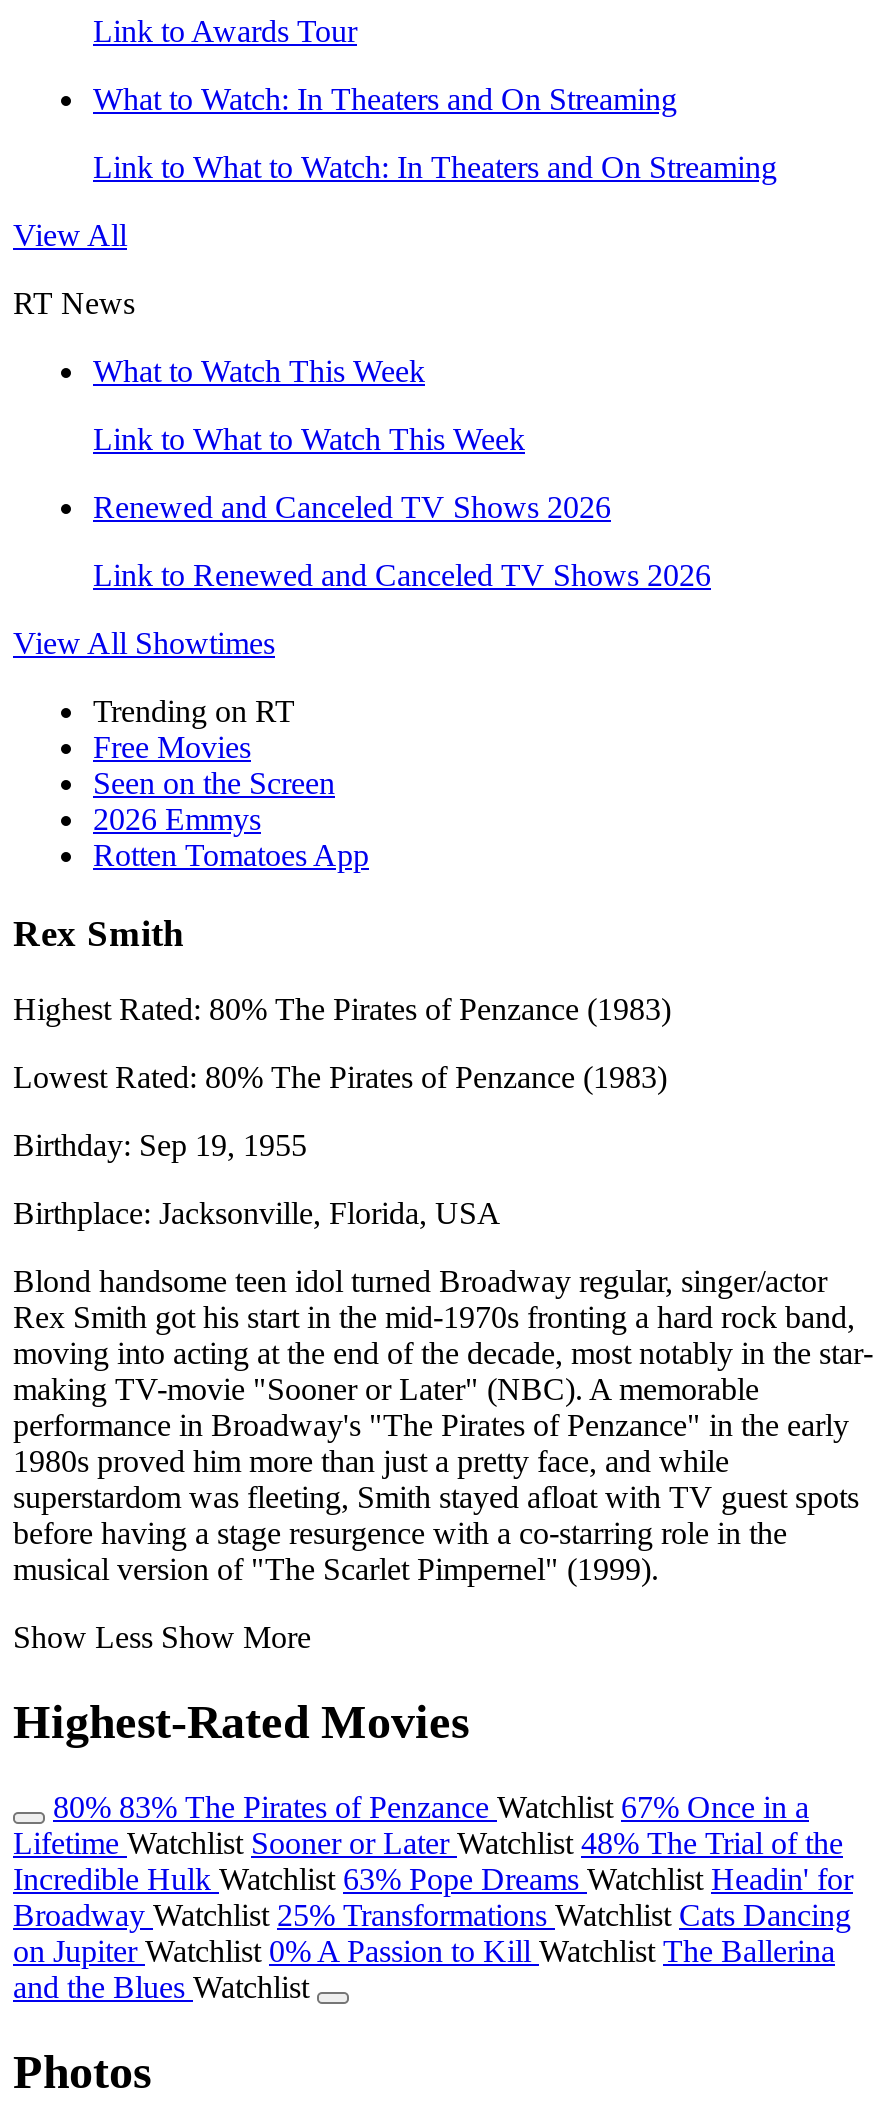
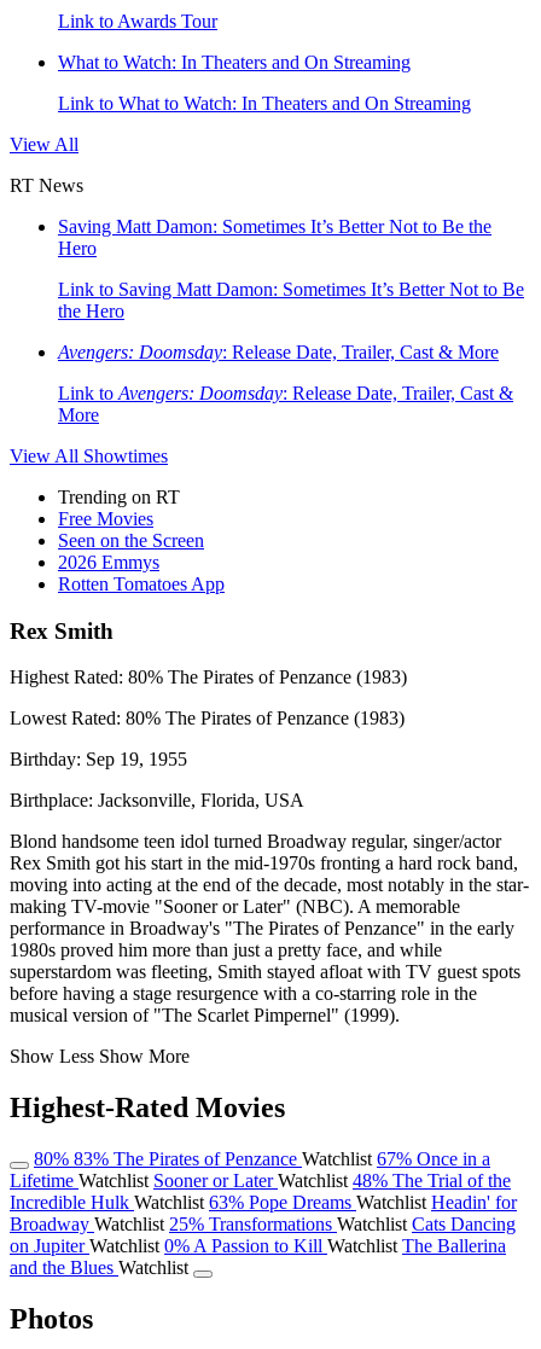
[93,354,425,388] What to Watch This Week -> [58,216,491,258] Saving Matt Damon: Sometimes It’s Better Not to Be the | Hero
[93,422,525,456] Link to What to Watch This Week -> [58,279,524,321] Link to Saving Matt Damon: Sometimes It’s Better Not to Be | the Hero
[93,490,611,524] Renewed and Canceled TV Shows 2026 -> [58,342,499,362] Avengers: Doomsday: Release Date, Trailer, Cast & More
[93,558,711,592] Link to Renewed and Canceled TV Shows 2026 -> [58,383,513,425] Link to Avengers: Doomsday: Release Date, Trailer, Cast & | More

